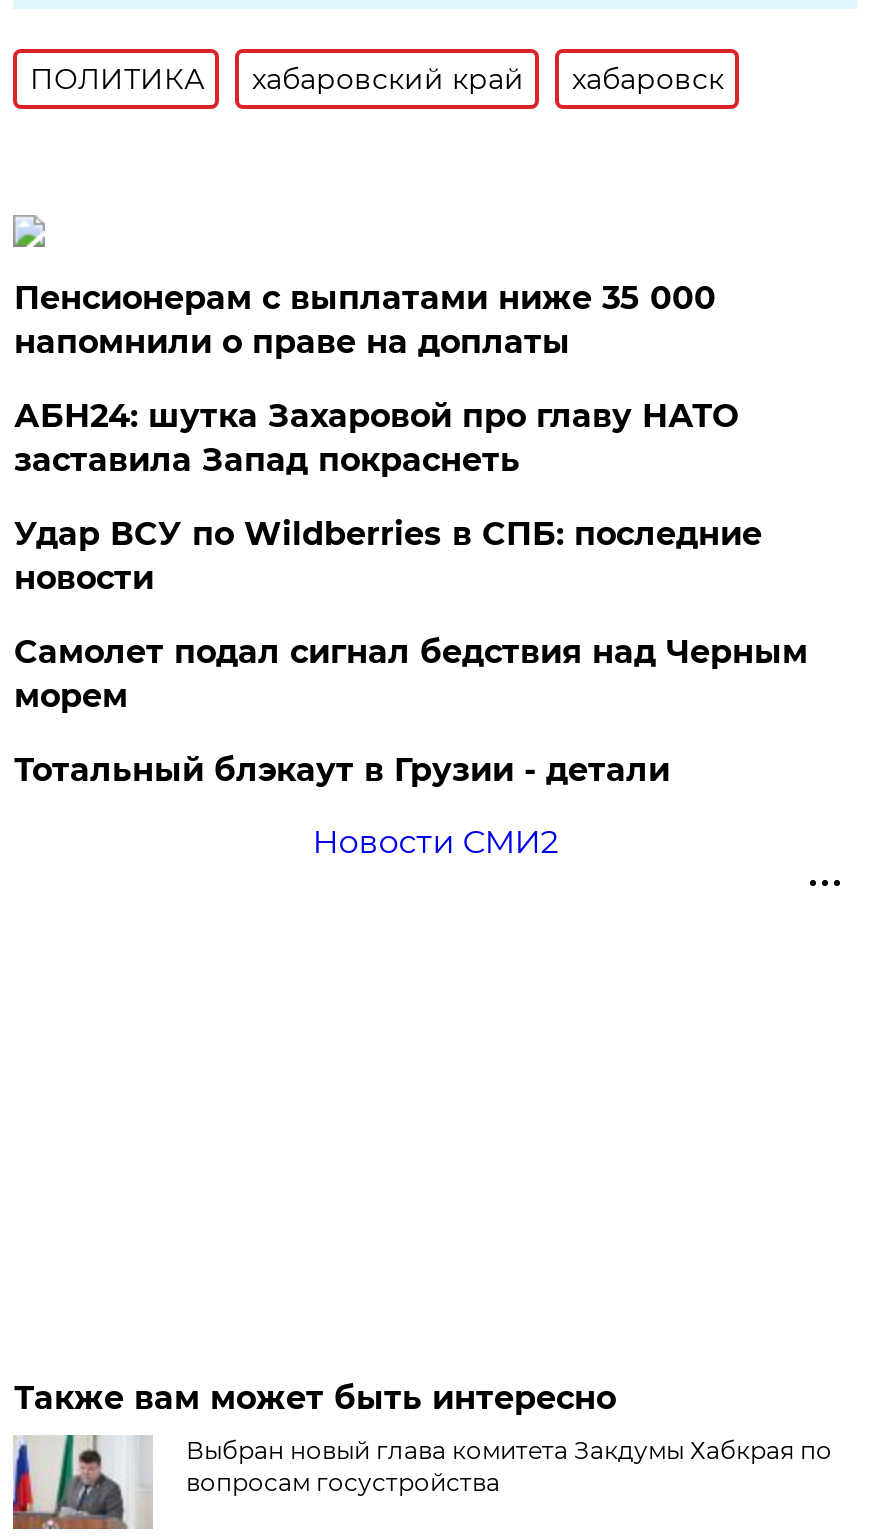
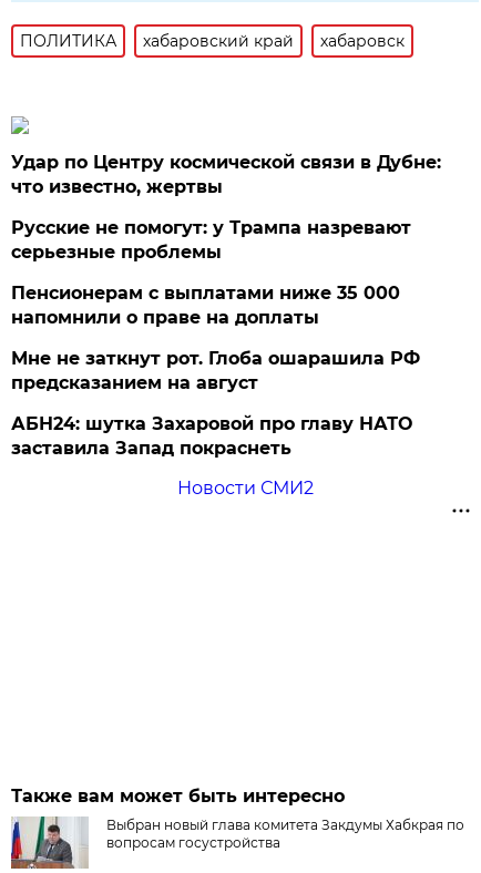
none -> [12,152,442,262] Удар по Центру космической связи в Дубне: | что известно, жертвы | Русские не помогут: у Трампа назревают | серьезные проблемы
moved [14,279,716,361] -> [12,282,401,328]: Пенсионерам с выплатами ниже 35 000 | напомнили о праве на доплаты
none -> [12,348,420,393] Мне не заткнут рот. Глоба ошарашила РФ | предсказанием на август
moved [14,397,738,479] -> [12,413,413,459]: АБН24: шутка Захаровой про главу НАТО | заставила Запад покраснеть
[14,515,808,789] Удар ВСУ по Wildberries в СПБ: последние | новости | Самолет подал сигнал бедствия над Черным | морем | Тотальный блэкаут в Грузии - детали -> none

